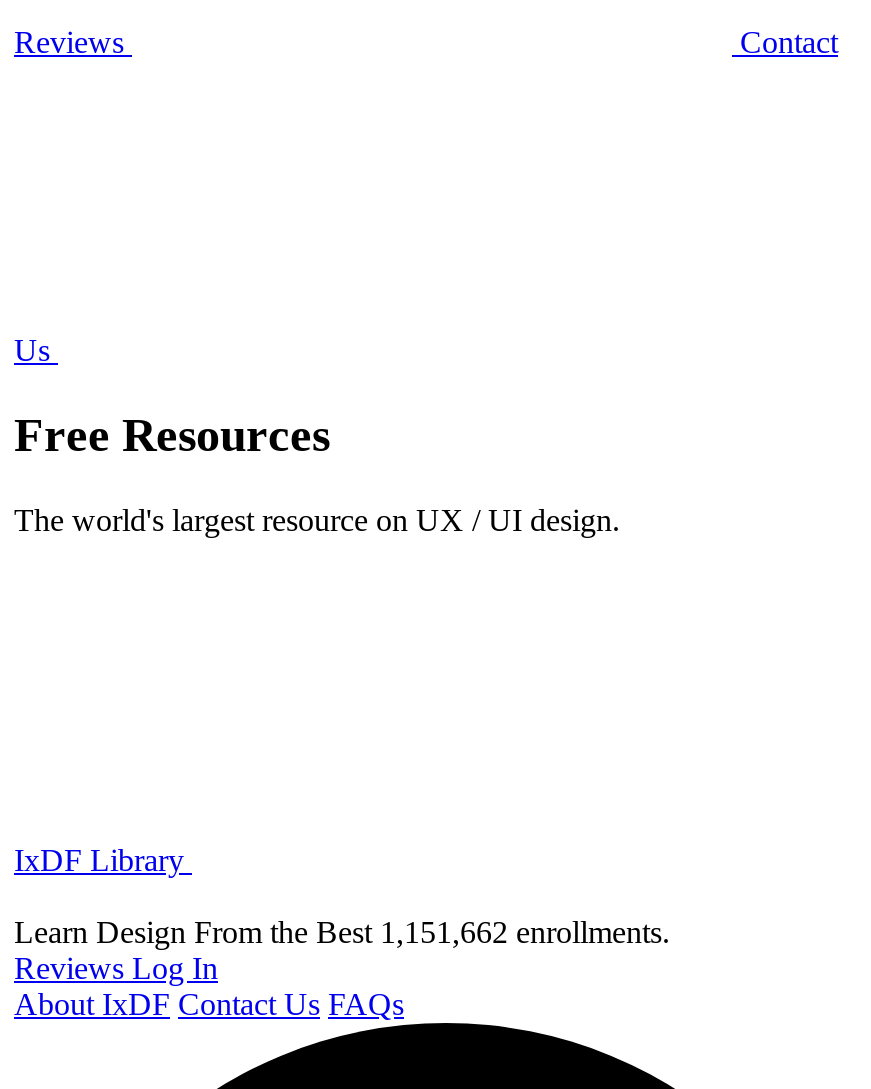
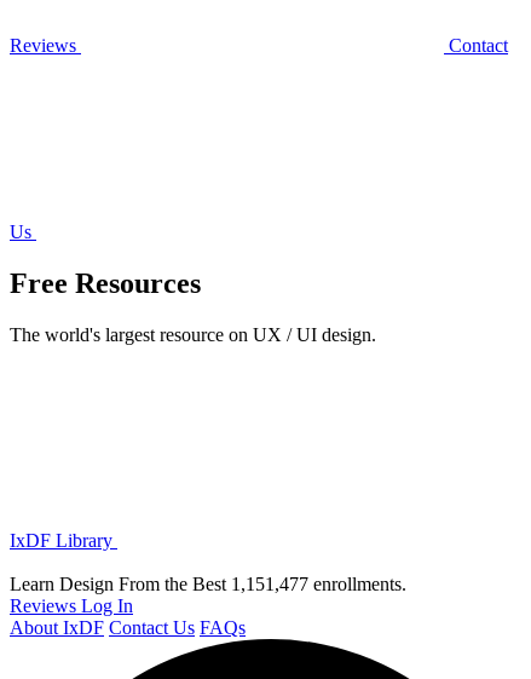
[14,914,670,948] Learn Design From the Best 1,151,662 enrollments. -> [10,573,406,594] Learn Design From the Best 1,151,477 enrollments.

